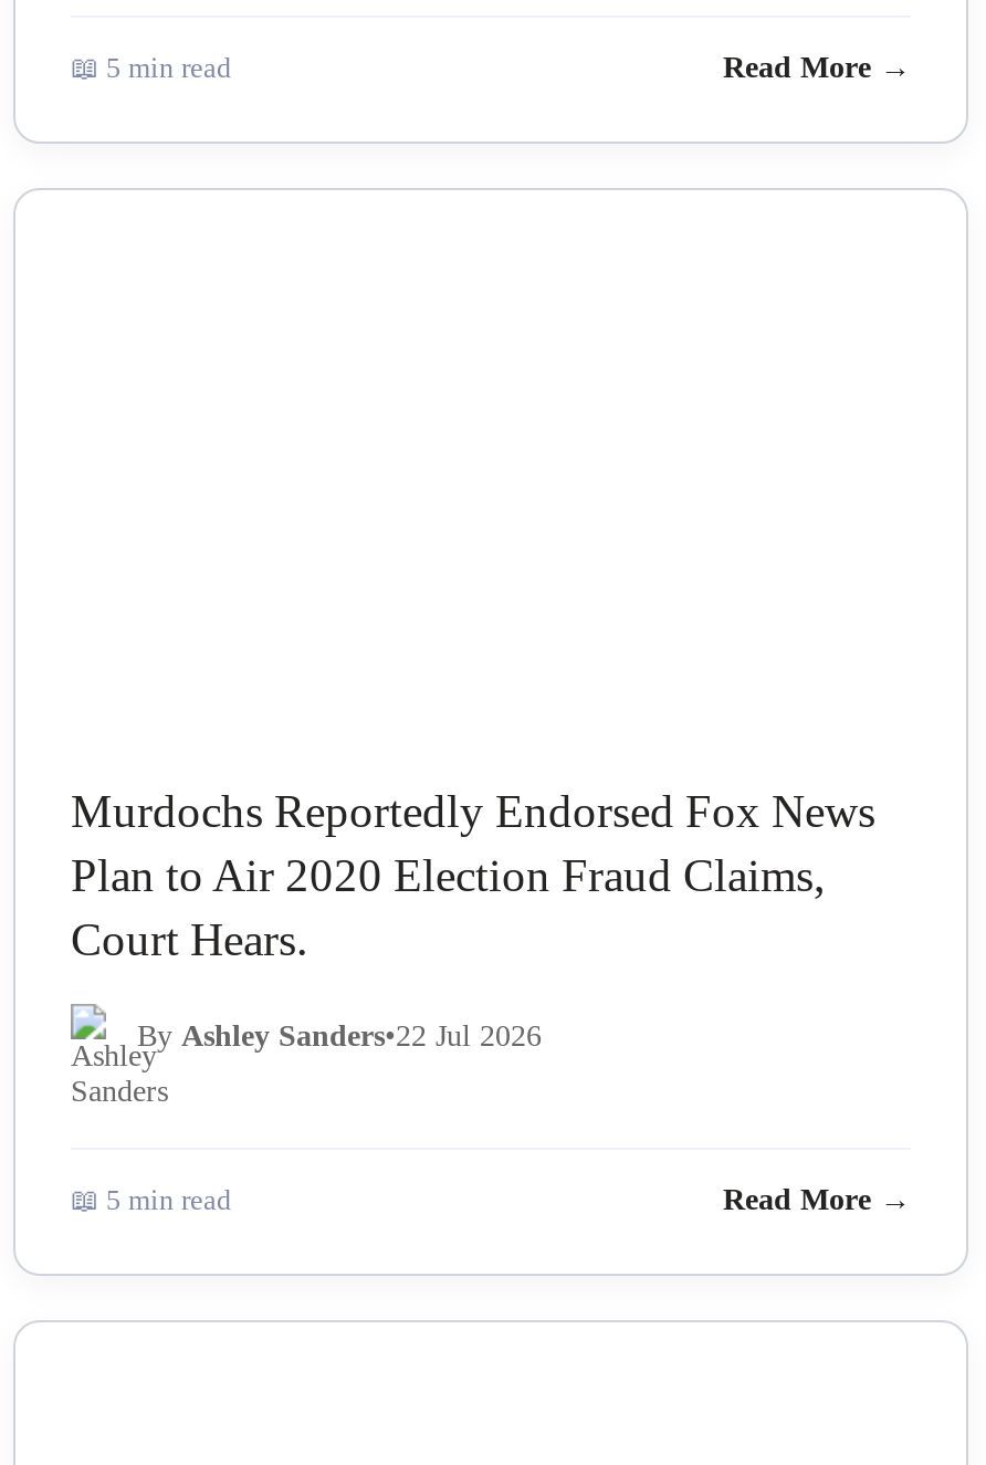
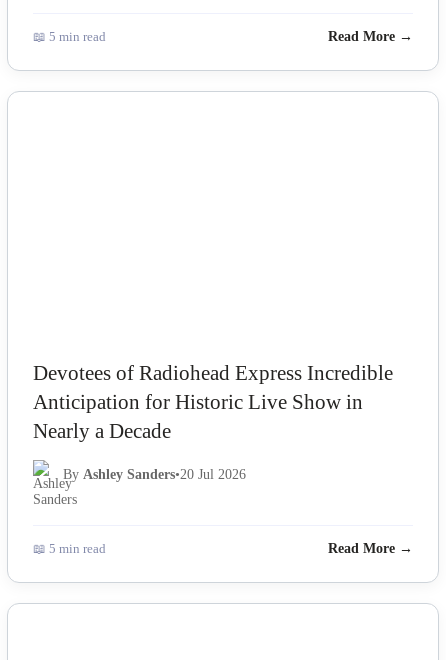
[71,784,875,963] Murdochs Reportedly Endorsed Fox News | Plan to Air 2020 Election Fraud Claims, | Court Hears. -> [33,361,393,442] Devotees of Radiohead Express Incredible | Anticipation for Historic Live Show in | Nearly a Decade
[137,1019,542,1052] By Ashley Sanders•22 Jul 2026 -> [63,467,246,482] By Ashley Sanders•20 Jul 2026

